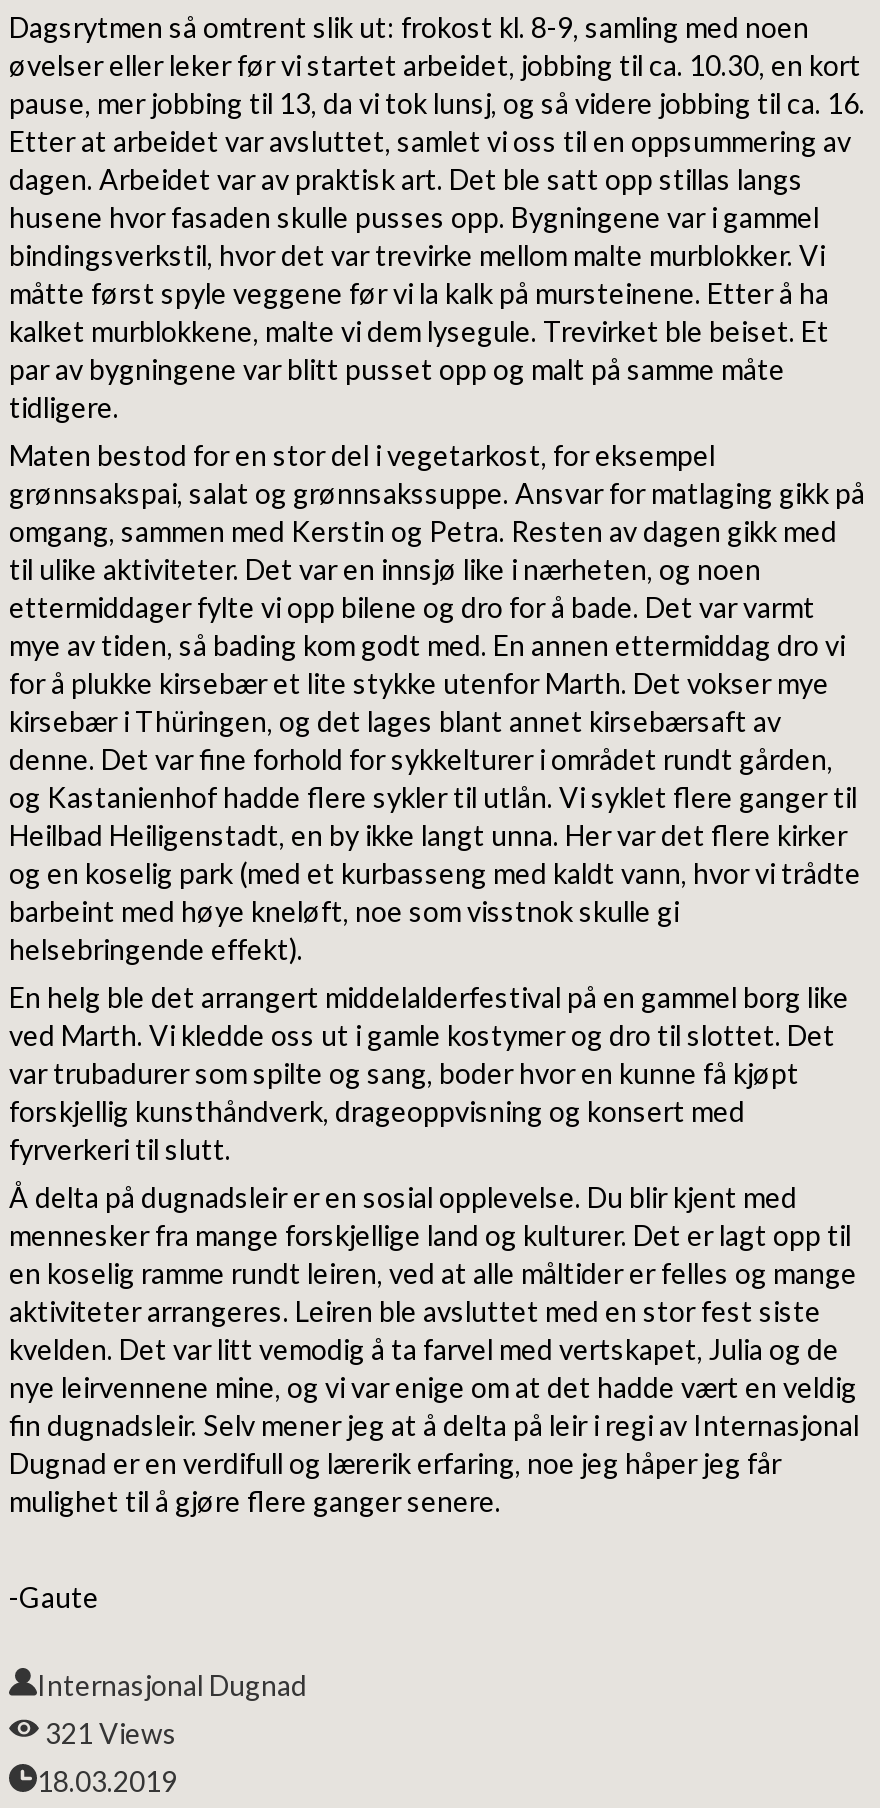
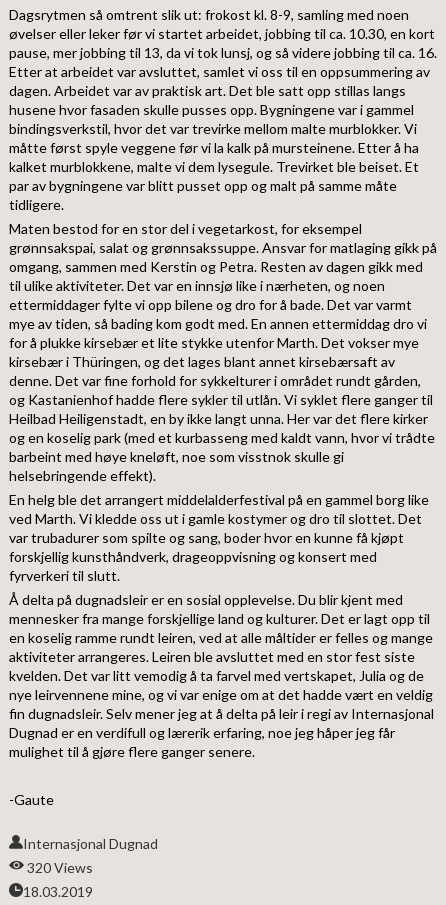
[45,1716,177,1750] 321 Views -> [27,859,93,876] 320 Views

